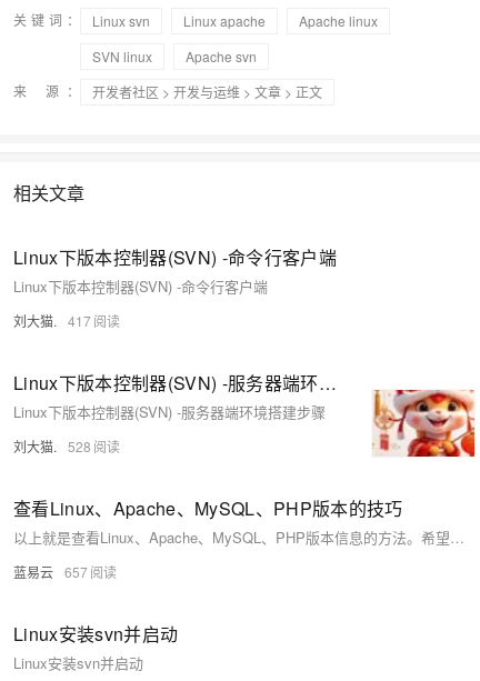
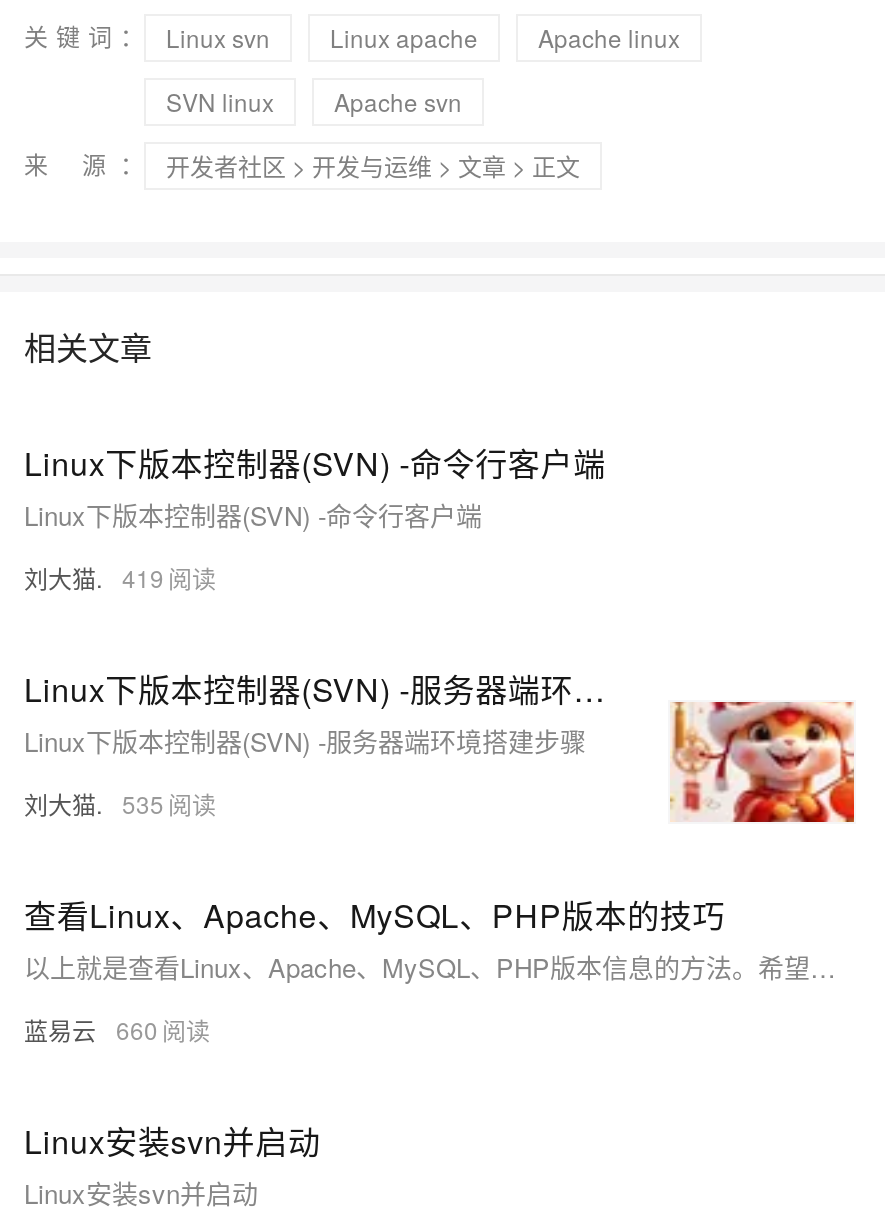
[13,311,91,330] 刘大猫. 417 -> [24,560,164,594] 刘大猫. 419
[13,437,91,455] 刘大猫. 528 -> [24,786,164,820] 刘大猫. 535
[13,562,88,581] 蓝易云 657 -> [24,1012,158,1046] 蓝易云 660

